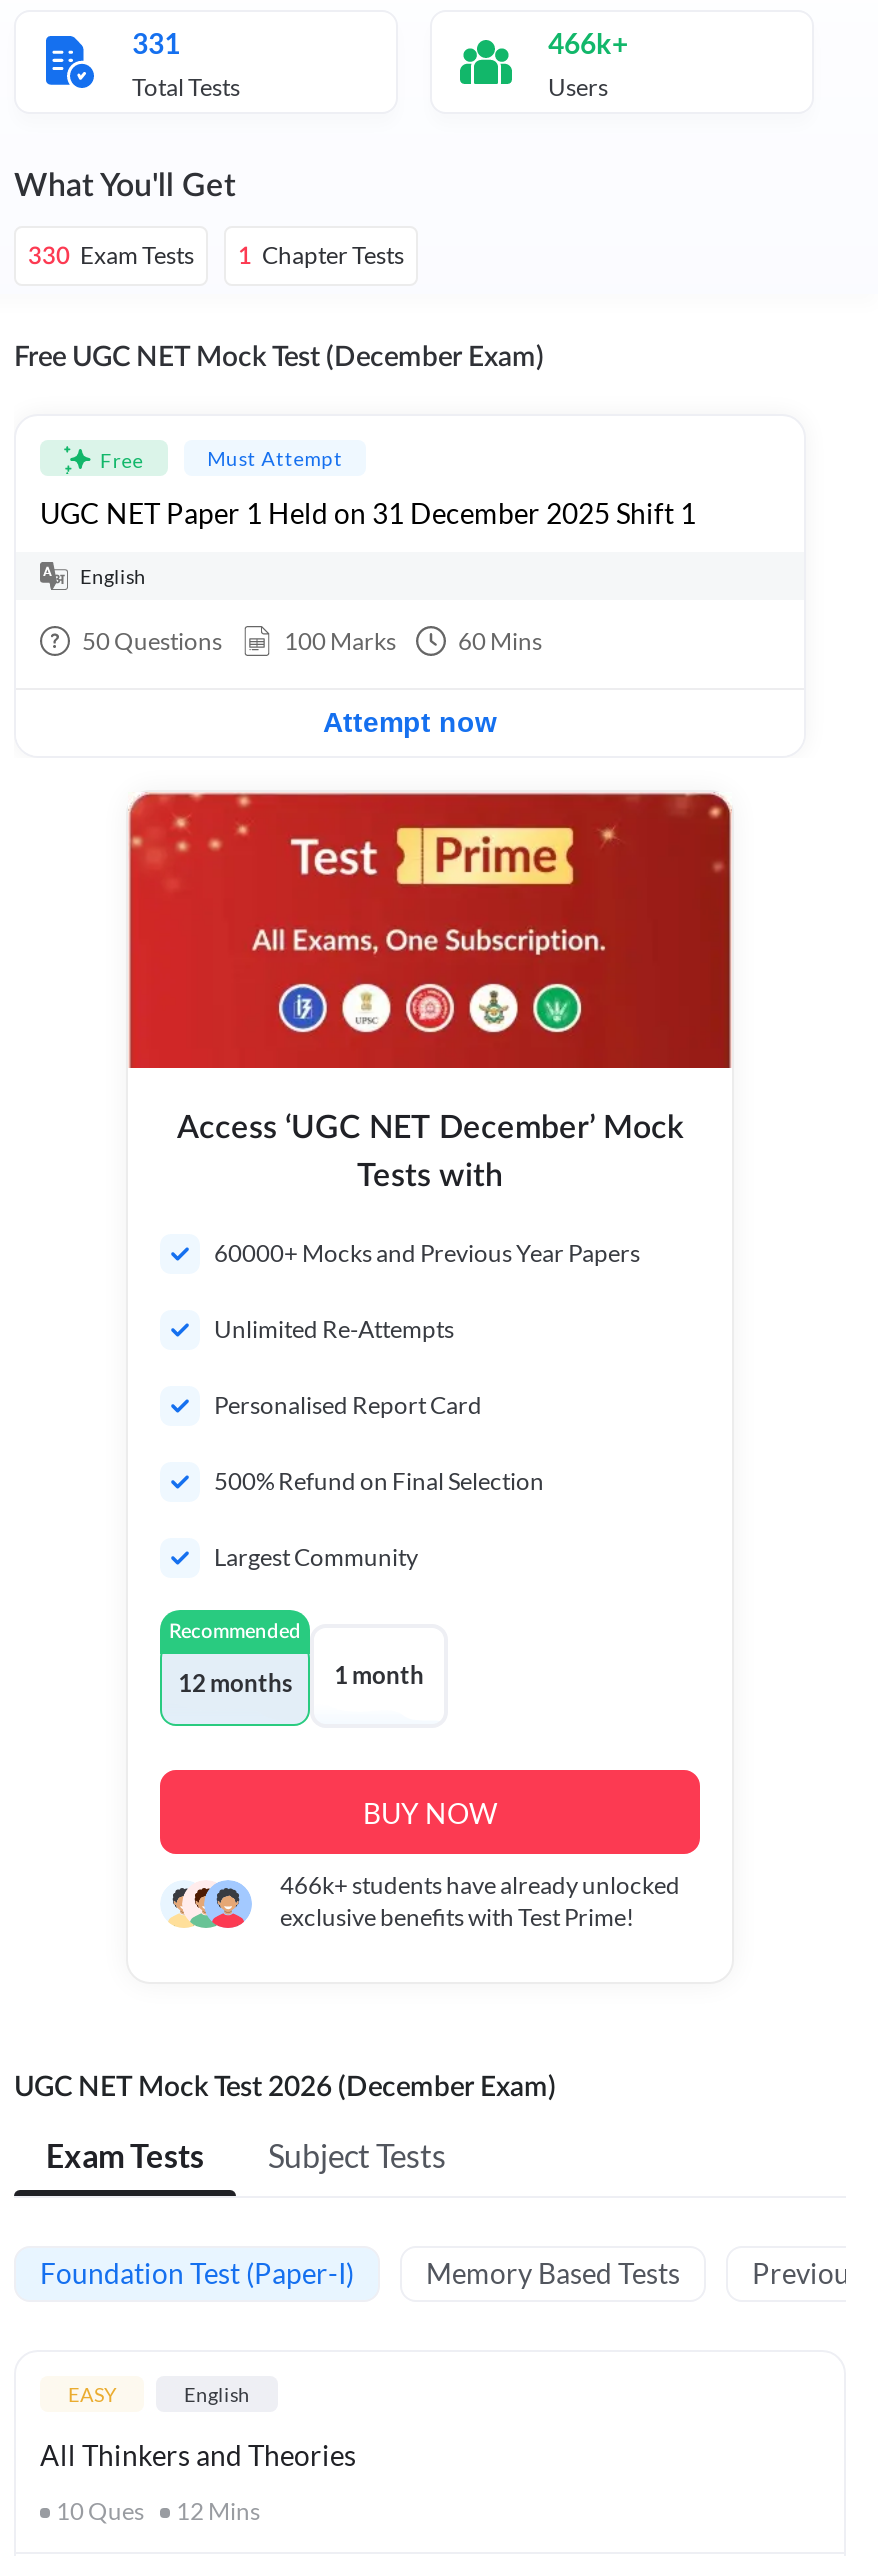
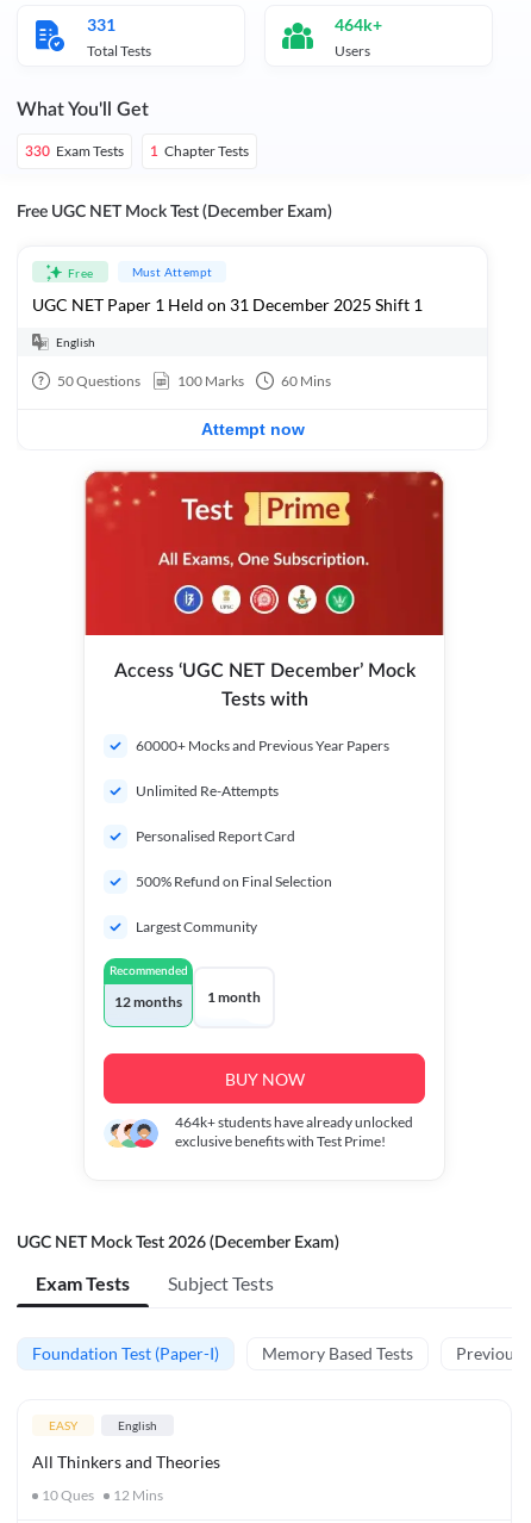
[548,26,628,60] 466k+ -> [335,14,382,35] 464k+
[280,1870,680,1900] 466k+ students have already unlocked -> [175,1113,413,1131] 464k+ students have already unlocked

